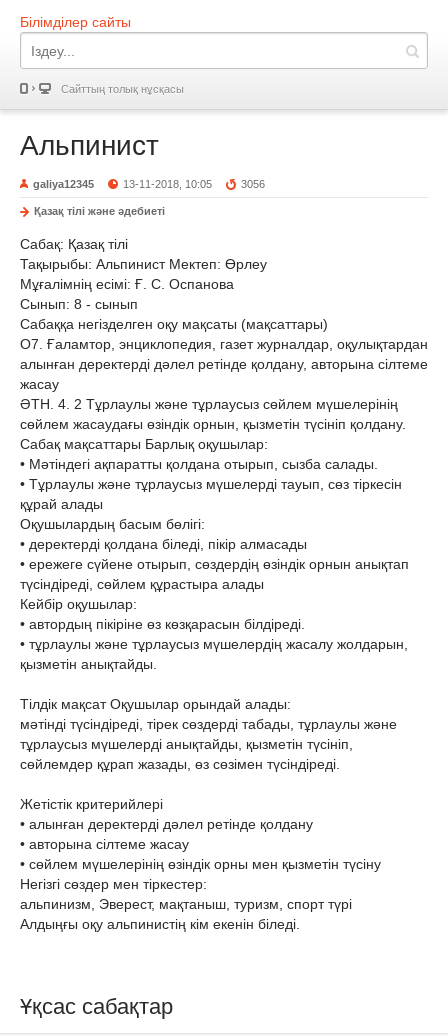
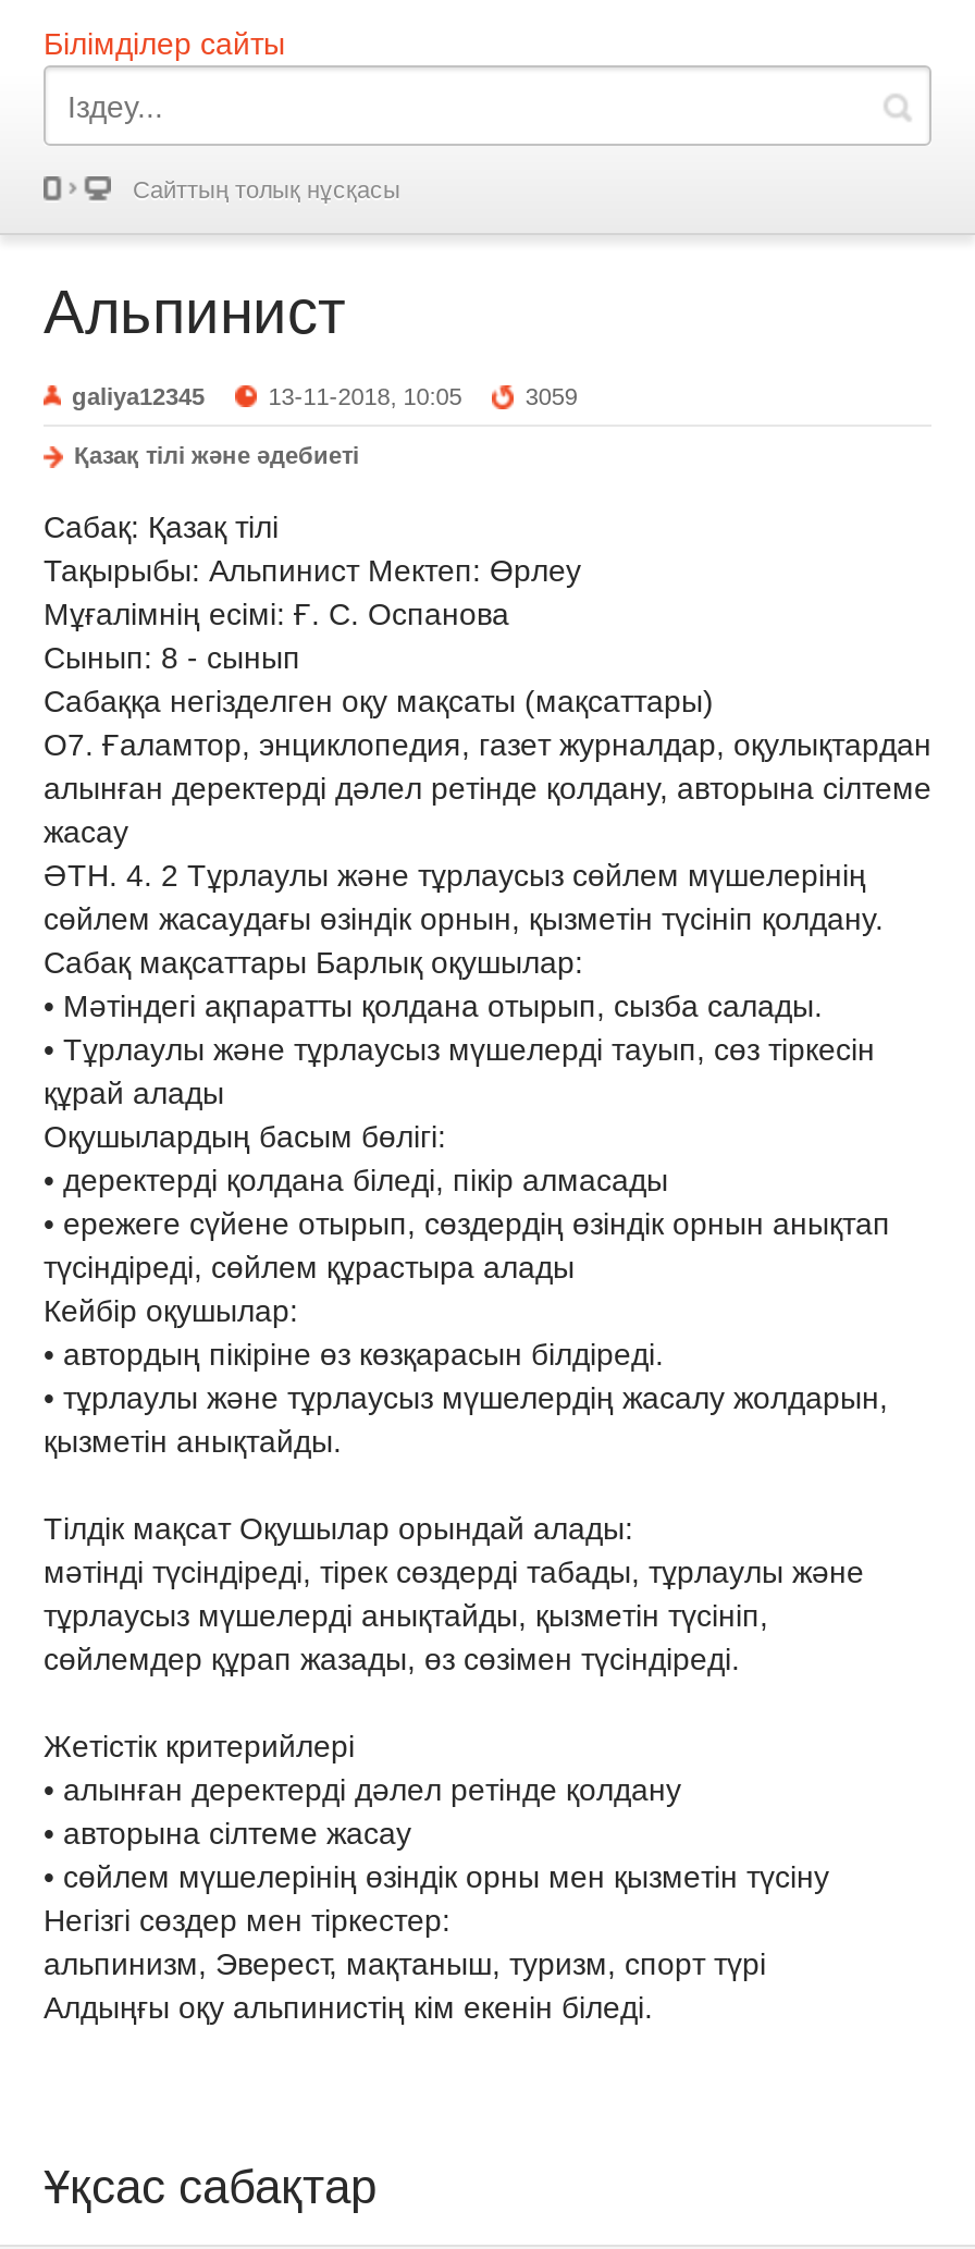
[241,178,265,190] 3056 -> [525,383,578,409] 3059

